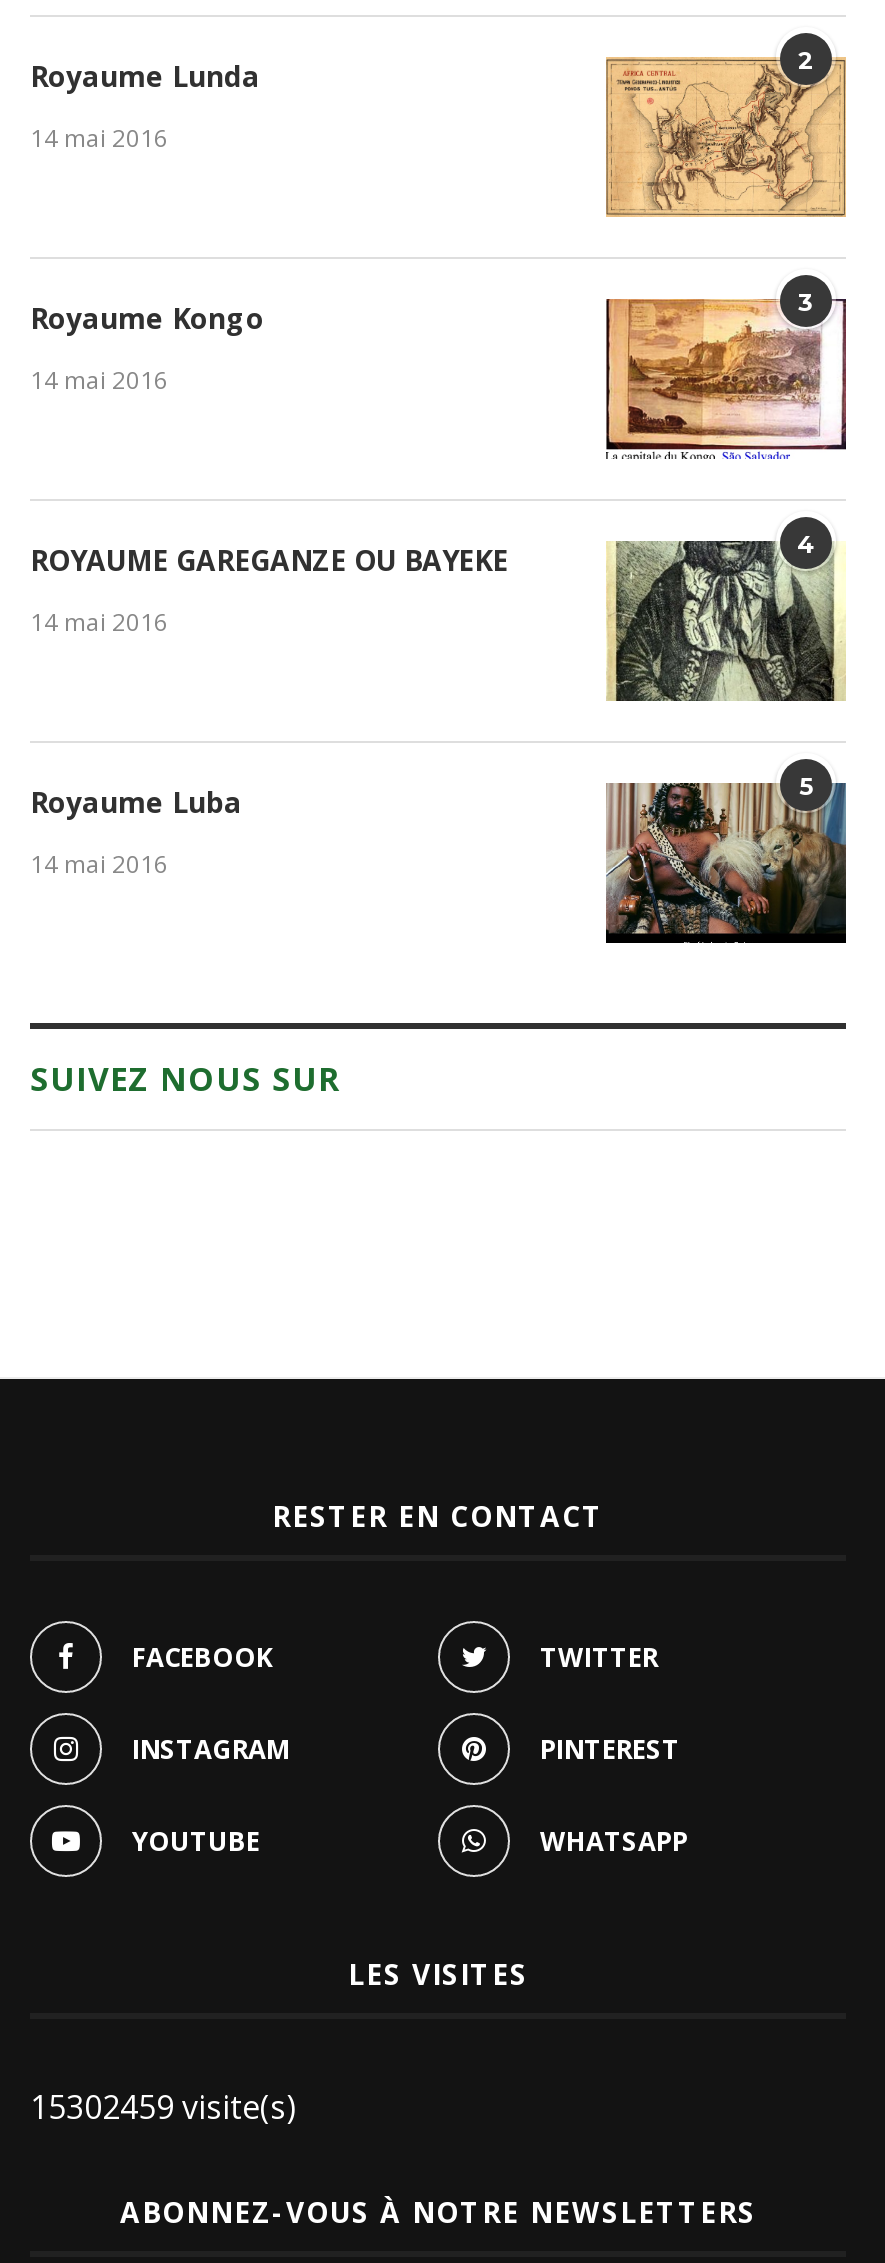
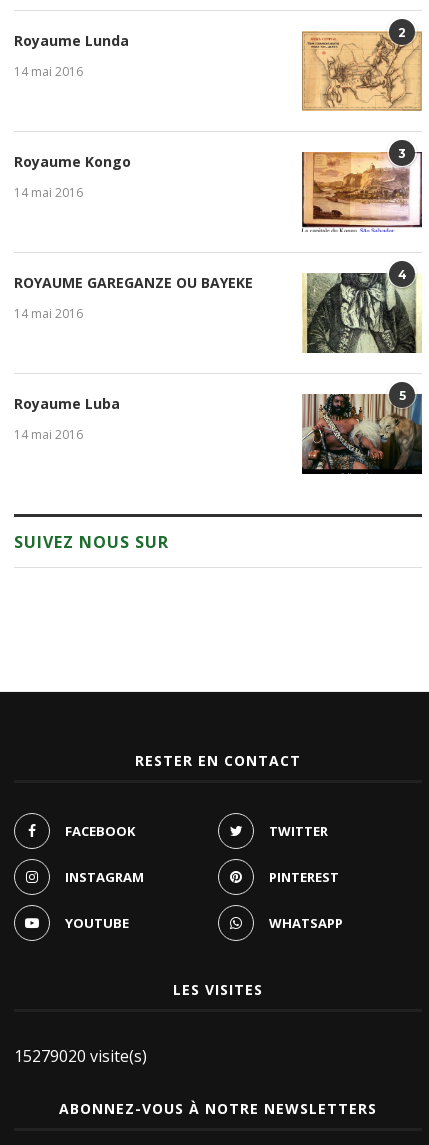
[30,2085,296,2129] 15302459 visite(s) -> [14,1045,147,1067] 15279020 visite(s)

